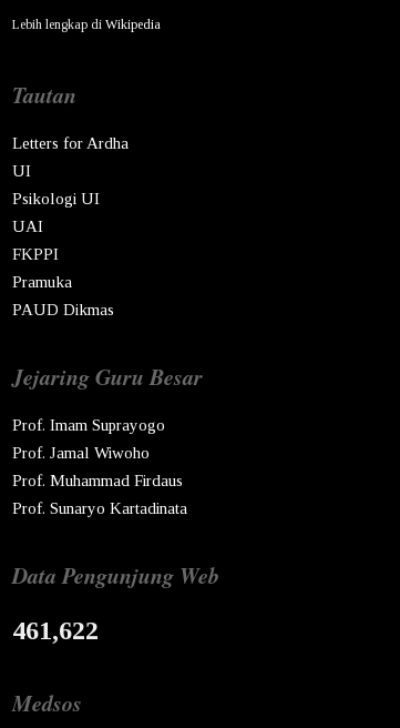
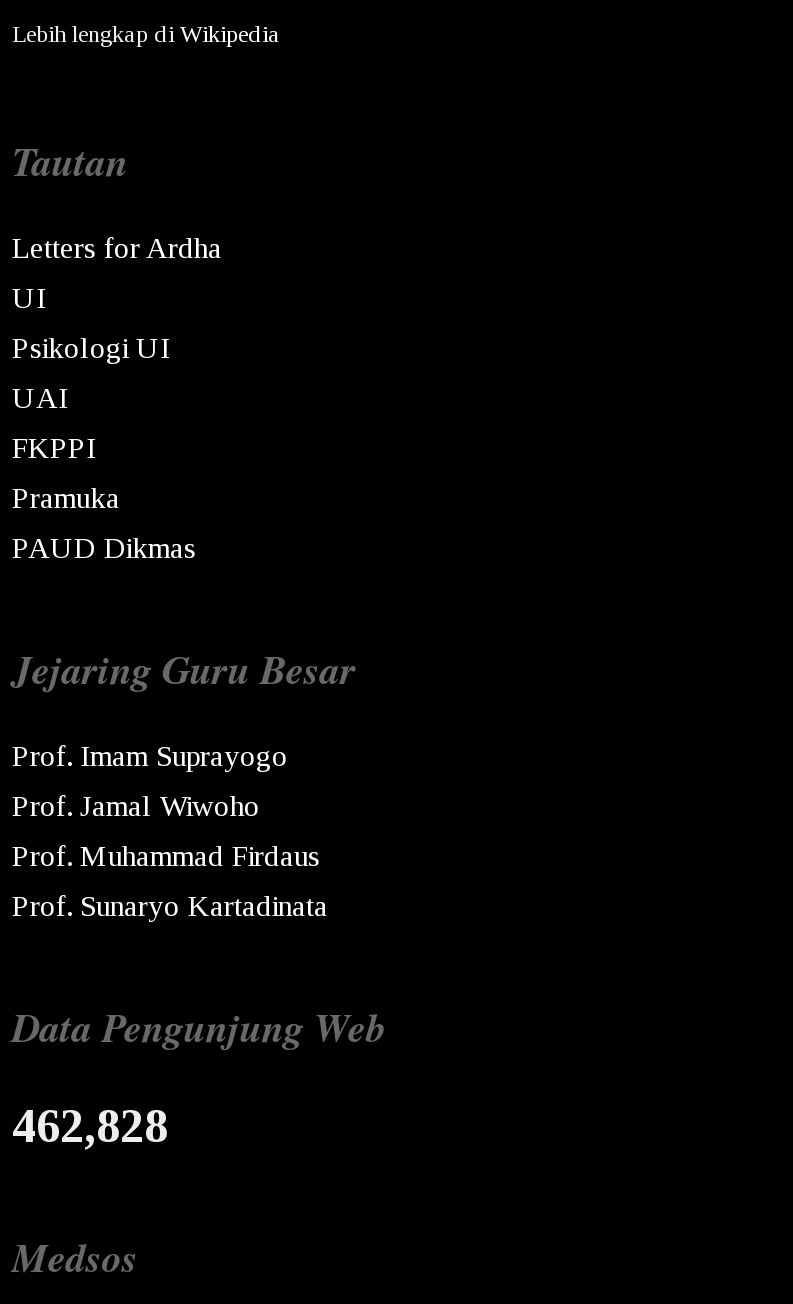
[12,616,99,645] 461,622 -> [12,1100,168,1152] 462,828

